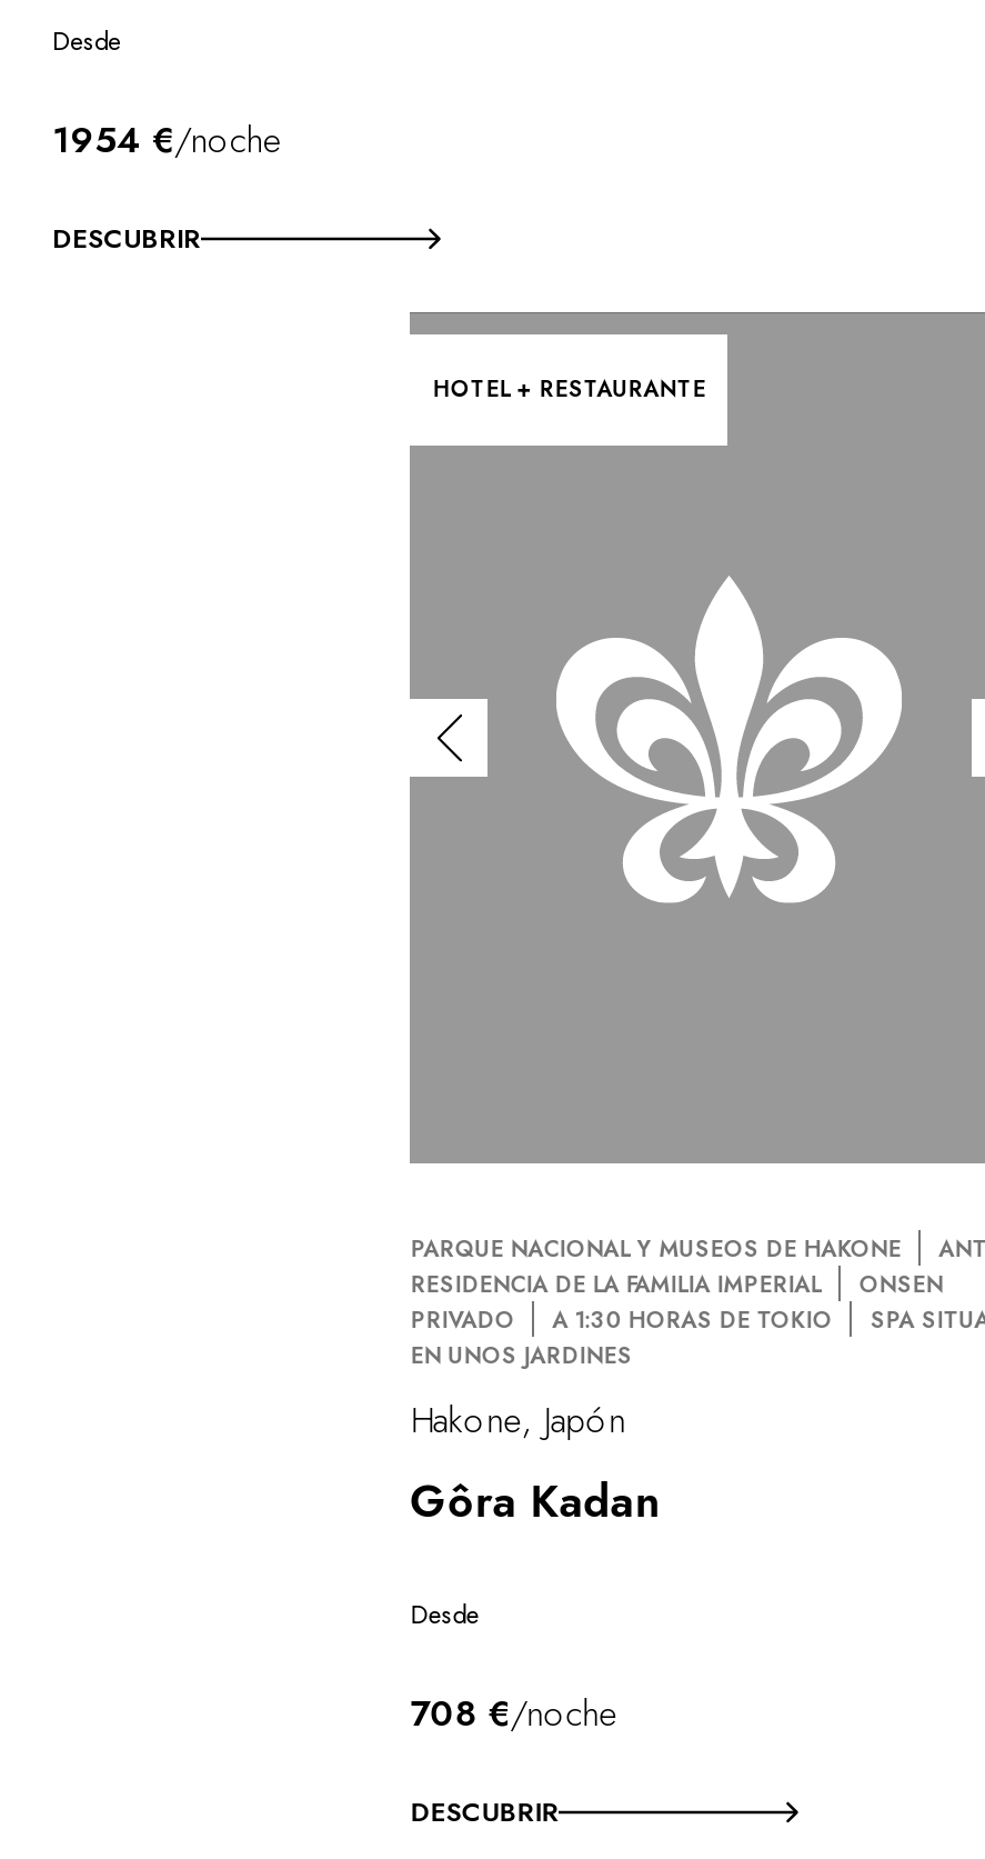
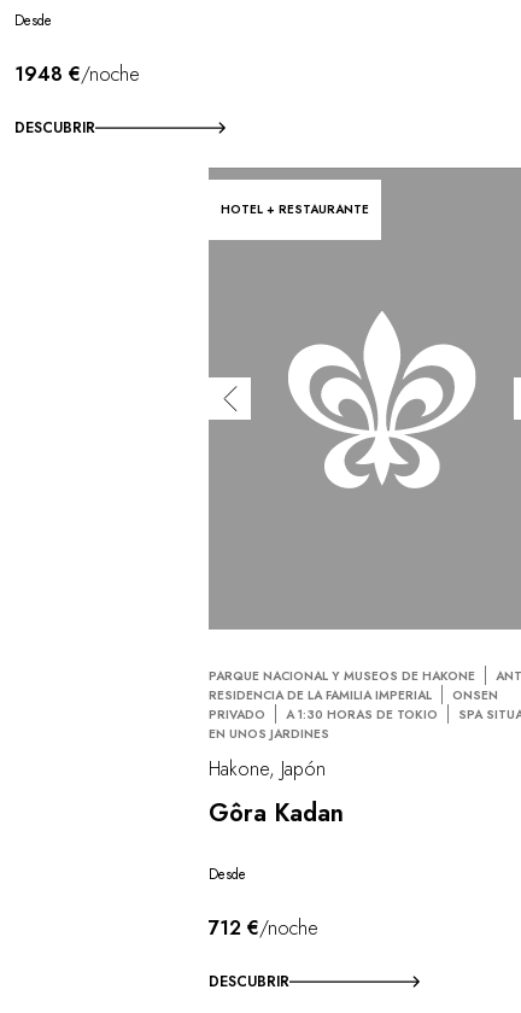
[52,114,283,165] 1954 €/noche -> [14,60,140,88] 1948 €/noche
[410,1688,619,1739] 708 €/noche -> [209,914,319,942] 712 €/noche

